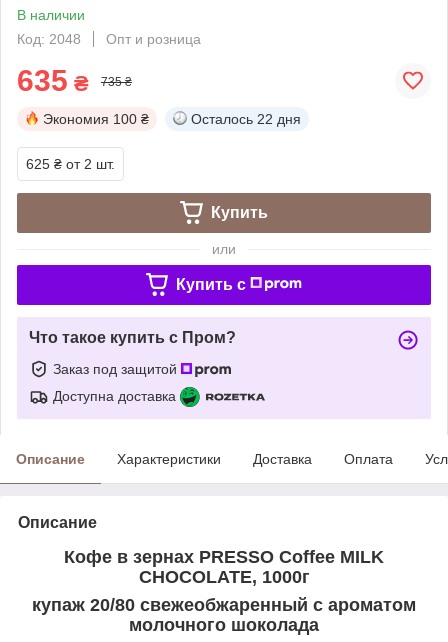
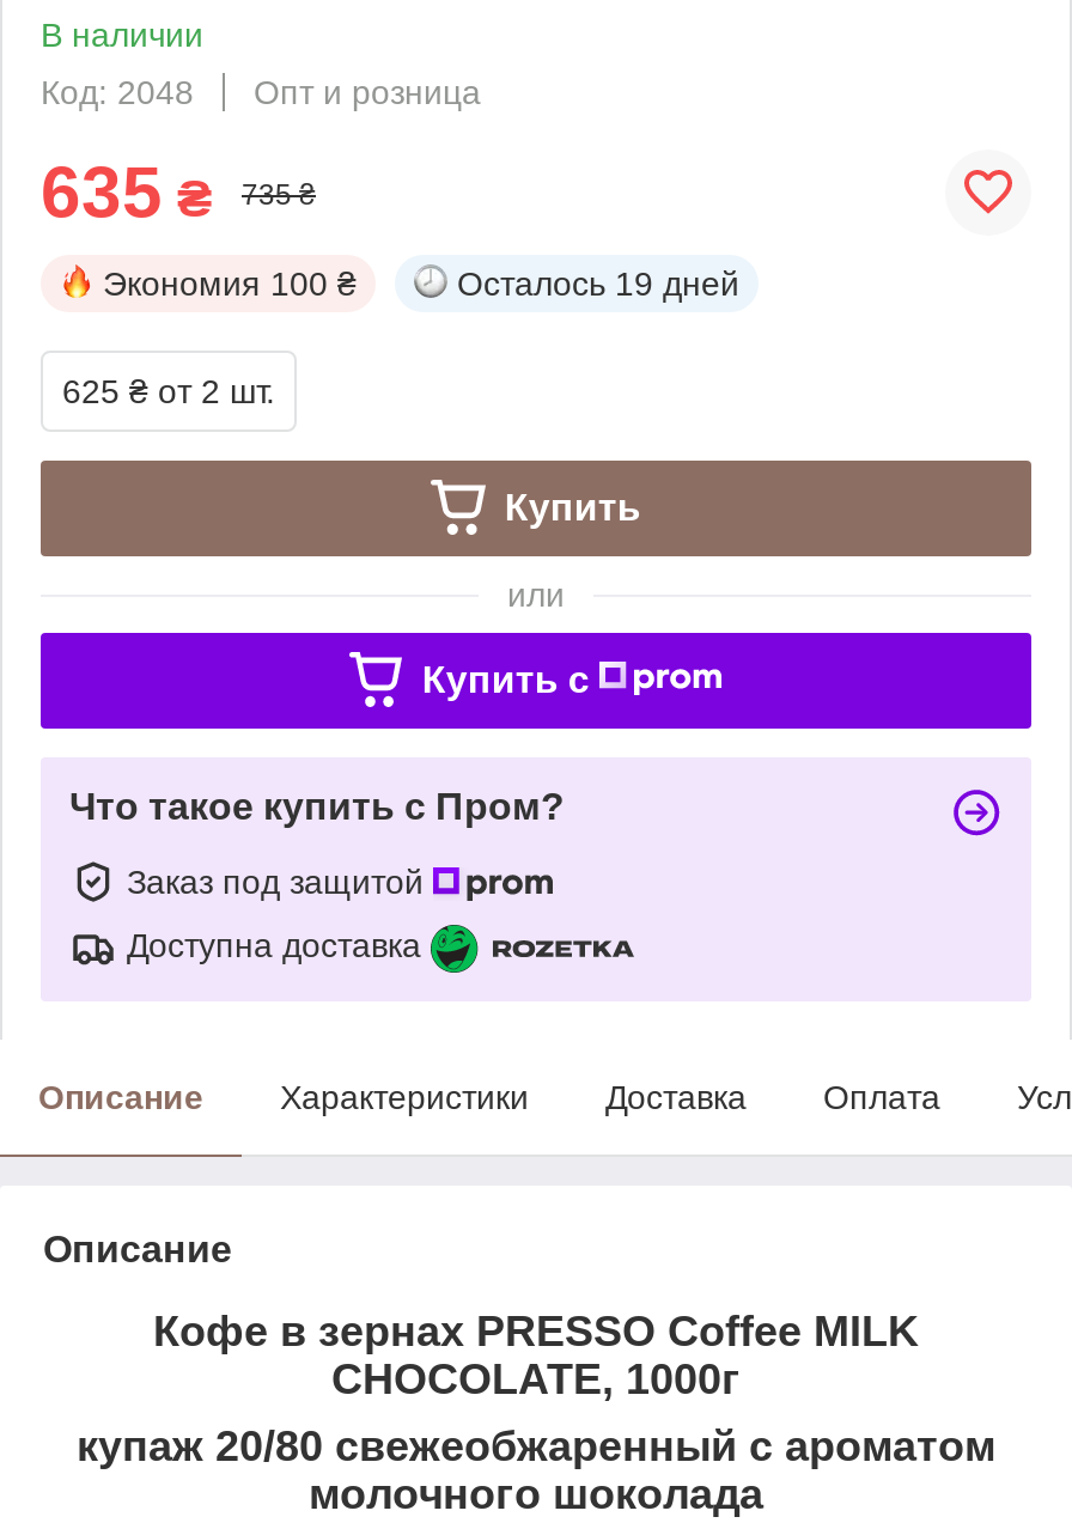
[191,111,301,127] Осталось 22 дня -> [457,264,739,302] Осталось 19 дней

